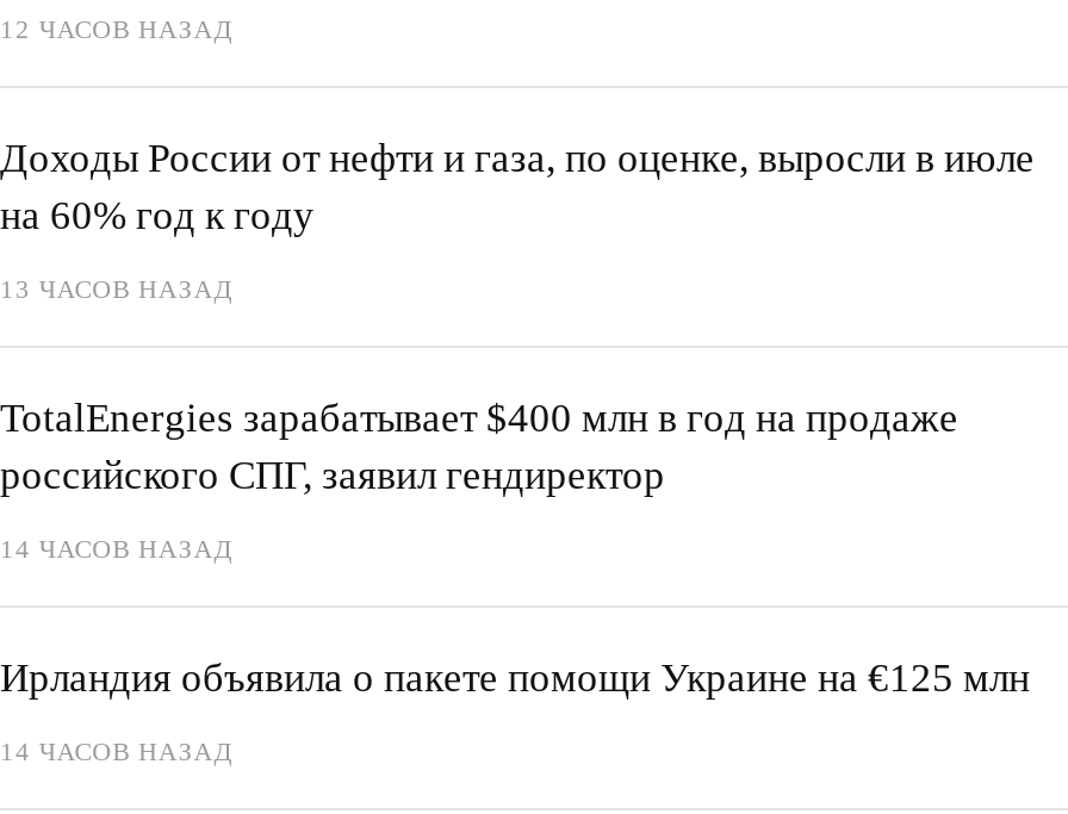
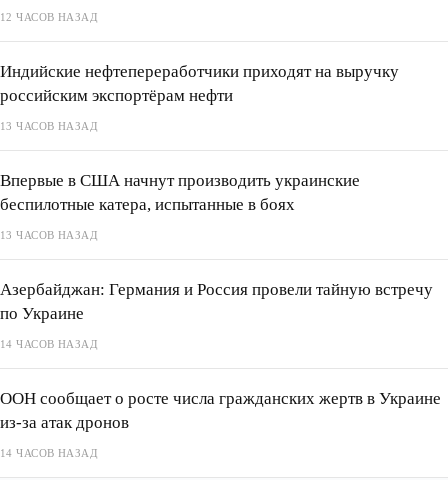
[0,134,1035,237] Доходы России от нефти и газа, по оценке, выросли в июле | на 60% год к году -> [0,62,399,105] Индийские нефтепереработчики приходят на выручку | российским экспортёрам нефти
[0,394,958,497] TotalEnergies зарабатывает $400 млн в год на продаже | российского СПГ, заявил гендиректор -> [0,171,433,323] Впервые в США начнут производить украинские | беспилотные катера, испытанные в боях | 13 ЧАСОВ НАЗАД | Азербайджан: Германия и Россия провели тайную встречу | по Украине
[0,654,1030,699] Ирландия объявила о пакете помощи Украине на €125 млн -> [0,389,441,432] ООН сообщает о росте числа гражданских жертв в Украине | из‑за атак дронов

